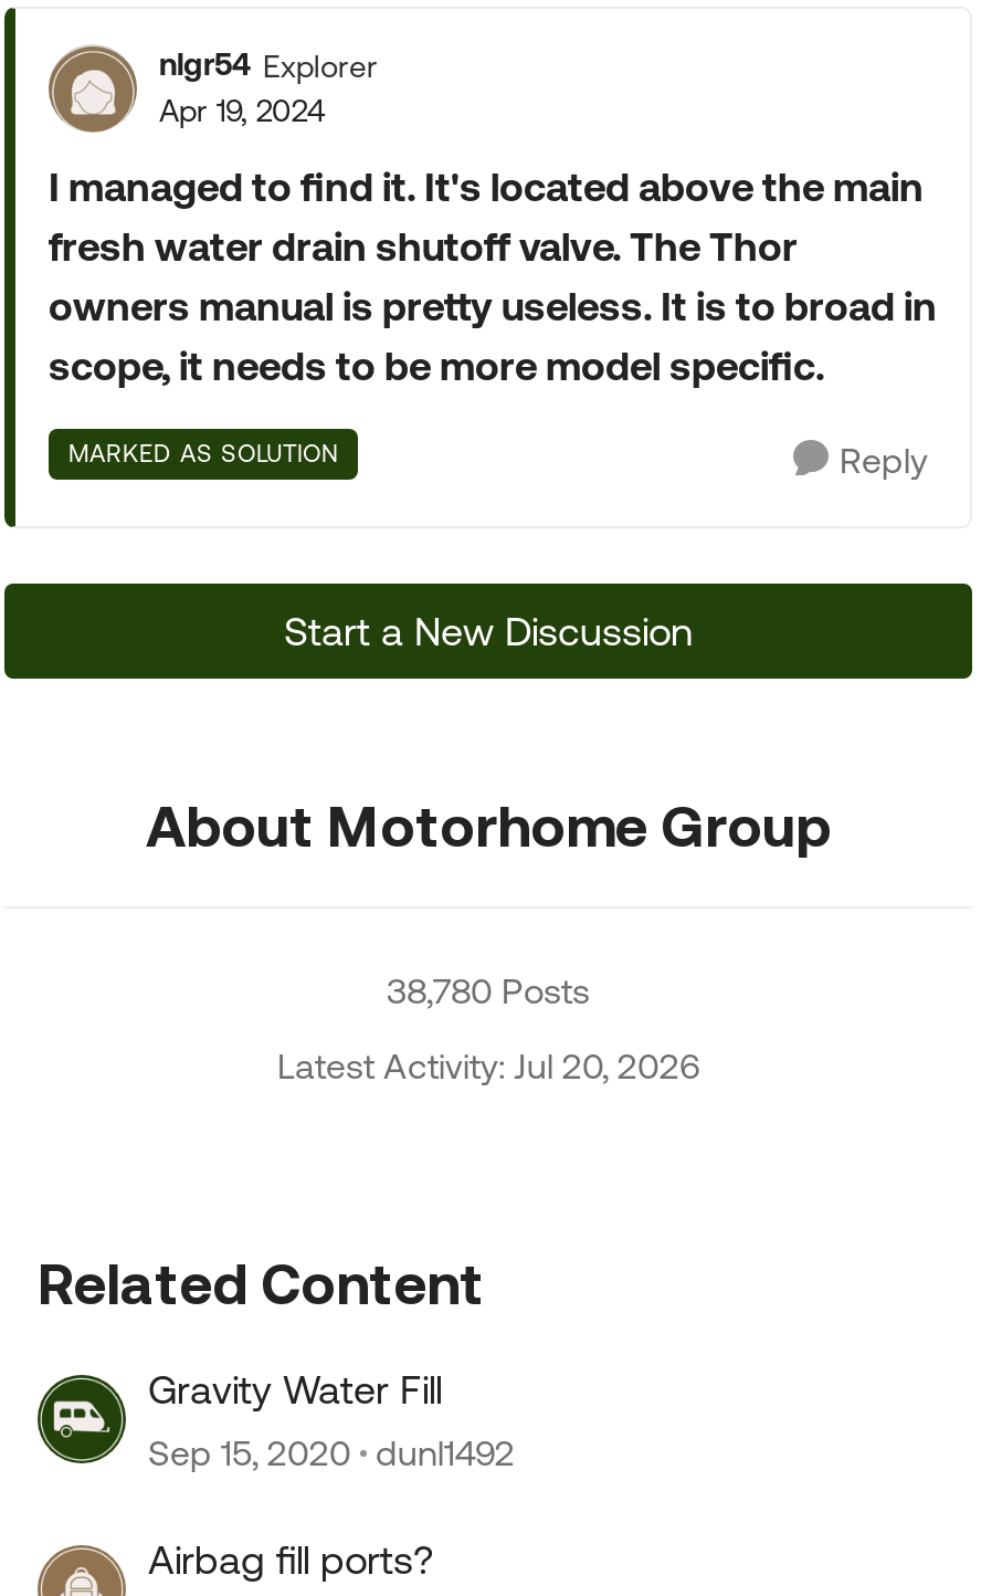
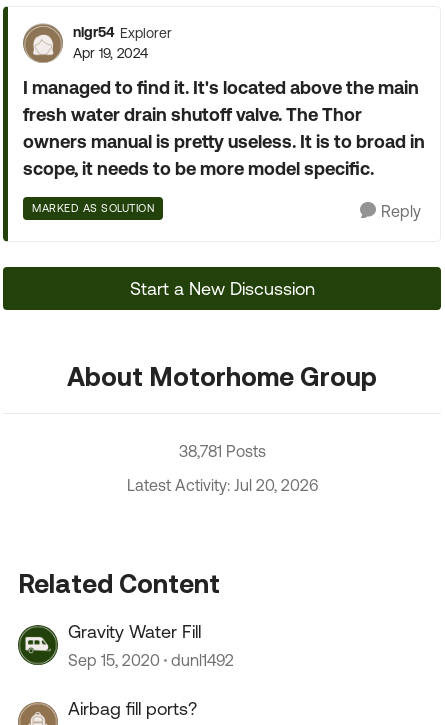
[387,970,590,1010] 38,780 Posts -> [178,442,265,460] 38,781 Posts

